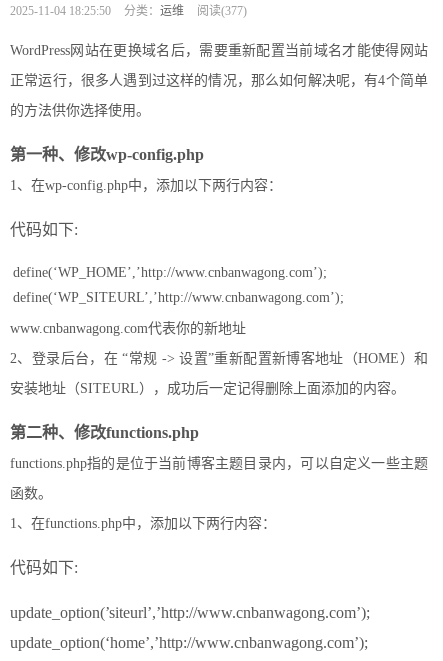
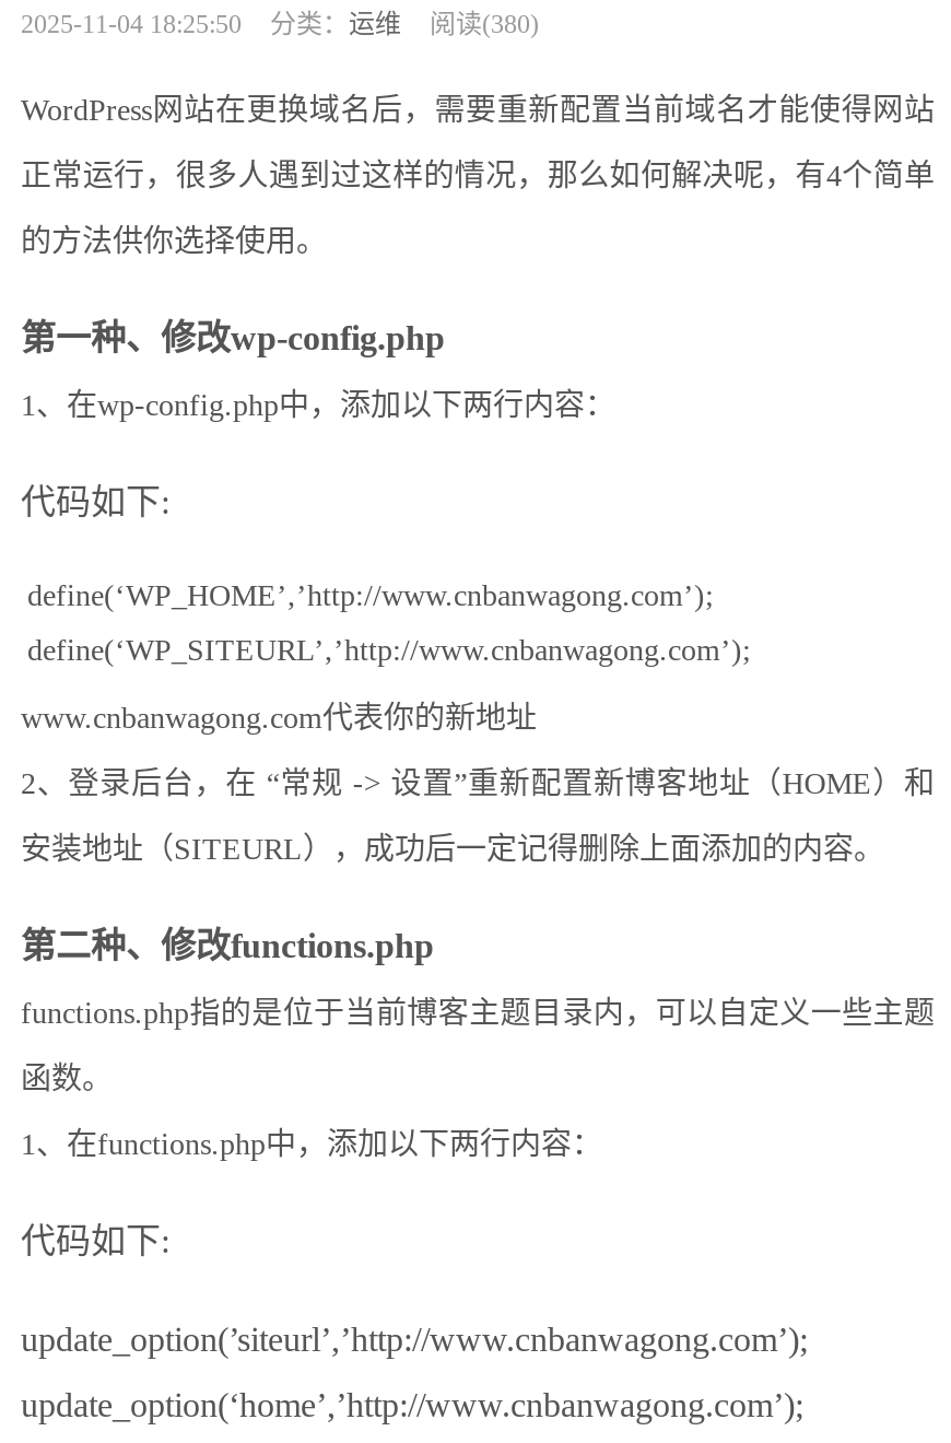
[10,4,247,18] 2025-11-04 18:25:50 分类：运维 阅读(377) -> [21,9,539,40] 2025-11-04 18:25:50 分类：运维 阅读(380)

